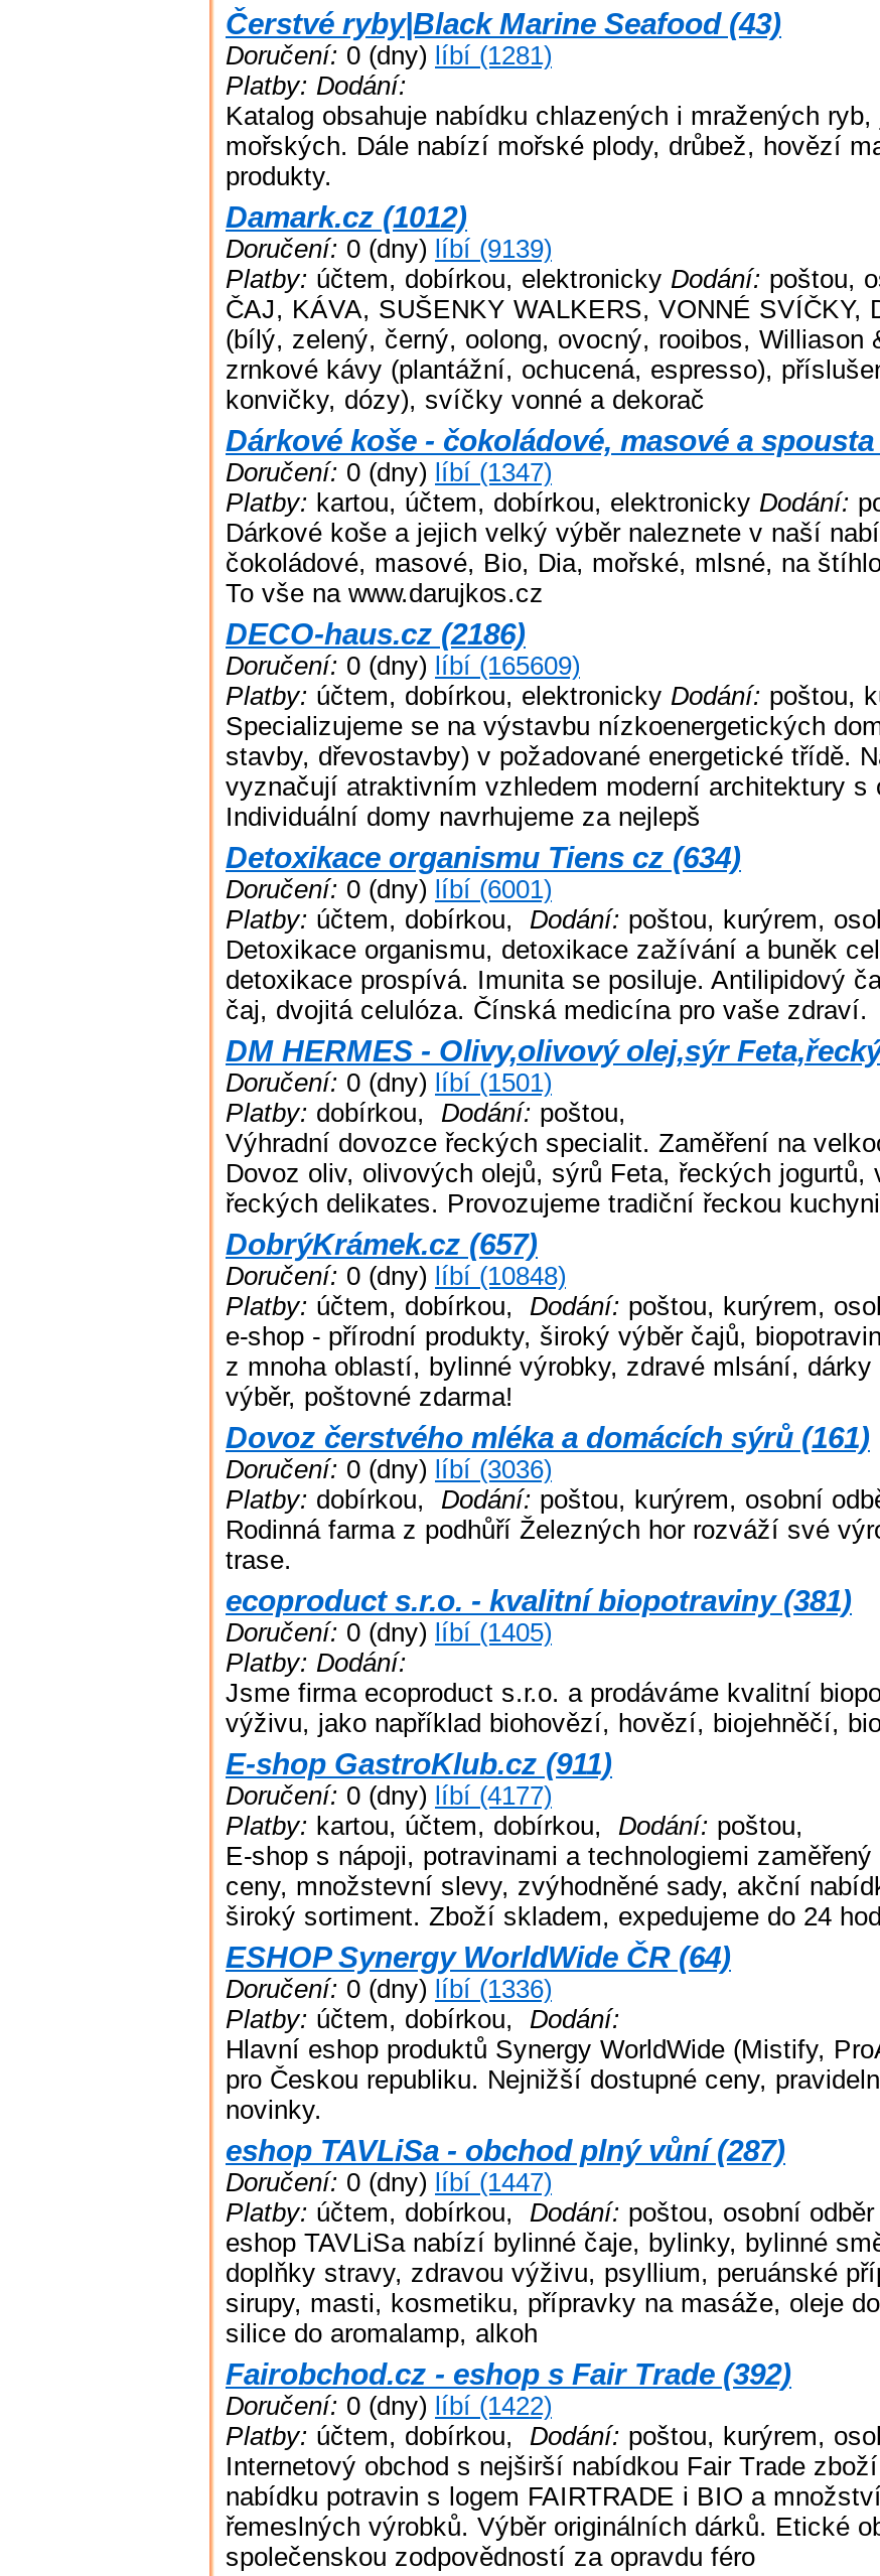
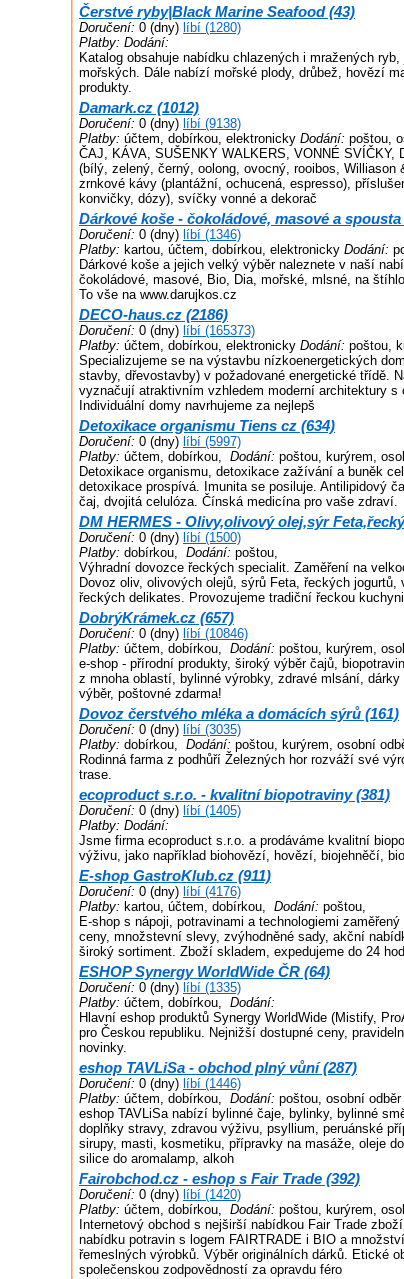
[226,40,552,70] Doručení: 0 (dny) líbí (1281) -> [79,20,241,35] Doručení: 0 (dny) líbí (1280)
[226,234,552,264] Doručení: 0 (dny) líbí (9139) -> [79,116,241,131] Doručení: 0 (dny) líbí (9138)
[226,457,552,487] Doručení: 0 (dny) líbí (1347) -> [79,227,241,242] Doručení: 0 (dny) líbí (1346)
[226,651,580,681] Doručení: 0 (dny) líbí (165609) -> [79,323,255,338] Doručení: 0 (dny) líbí (165373)
[226,874,552,904] Doručení: 0 (dny) líbí (6001) -> [79,434,241,449] Doručení: 0 (dny) líbí (5997)
[226,1067,552,1098] Doručení: 0 (dny) líbí (1501) -> [79,530,241,545] Doručení: 0 (dny) líbí (1500)
[226,1261,566,1291] Doručení: 0 (dny) líbí (10848) -> [79,626,248,641] Doručení: 0 (dny) líbí (10846)
[226,1454,552,1484] Doručení: 0 (dny) líbí (3036) -> [79,722,241,737] Doručení: 0 (dny) líbí (3035)
[226,1780,552,1811] Doručení: 0 (dny) líbí (4177) -> [79,884,241,899] Doručení: 0 (dny) líbí (4176)
[226,1974,552,2004] Doručení: 0 (dny)líbí (1336) -> [79,980,241,995] Doručení: 0 (dny)líbí (1335)
[226,2167,552,2197] Doručení: 0 (dny) líbí (1447) -> [79,1076,241,1091] Doručení: 0 (dny) líbí (1446)
[226,2391,552,2421] Doručení: 0 (dny) líbí (1422) -> [79,1187,241,1202] Doručení: 0 (dny) líbí (1420)

